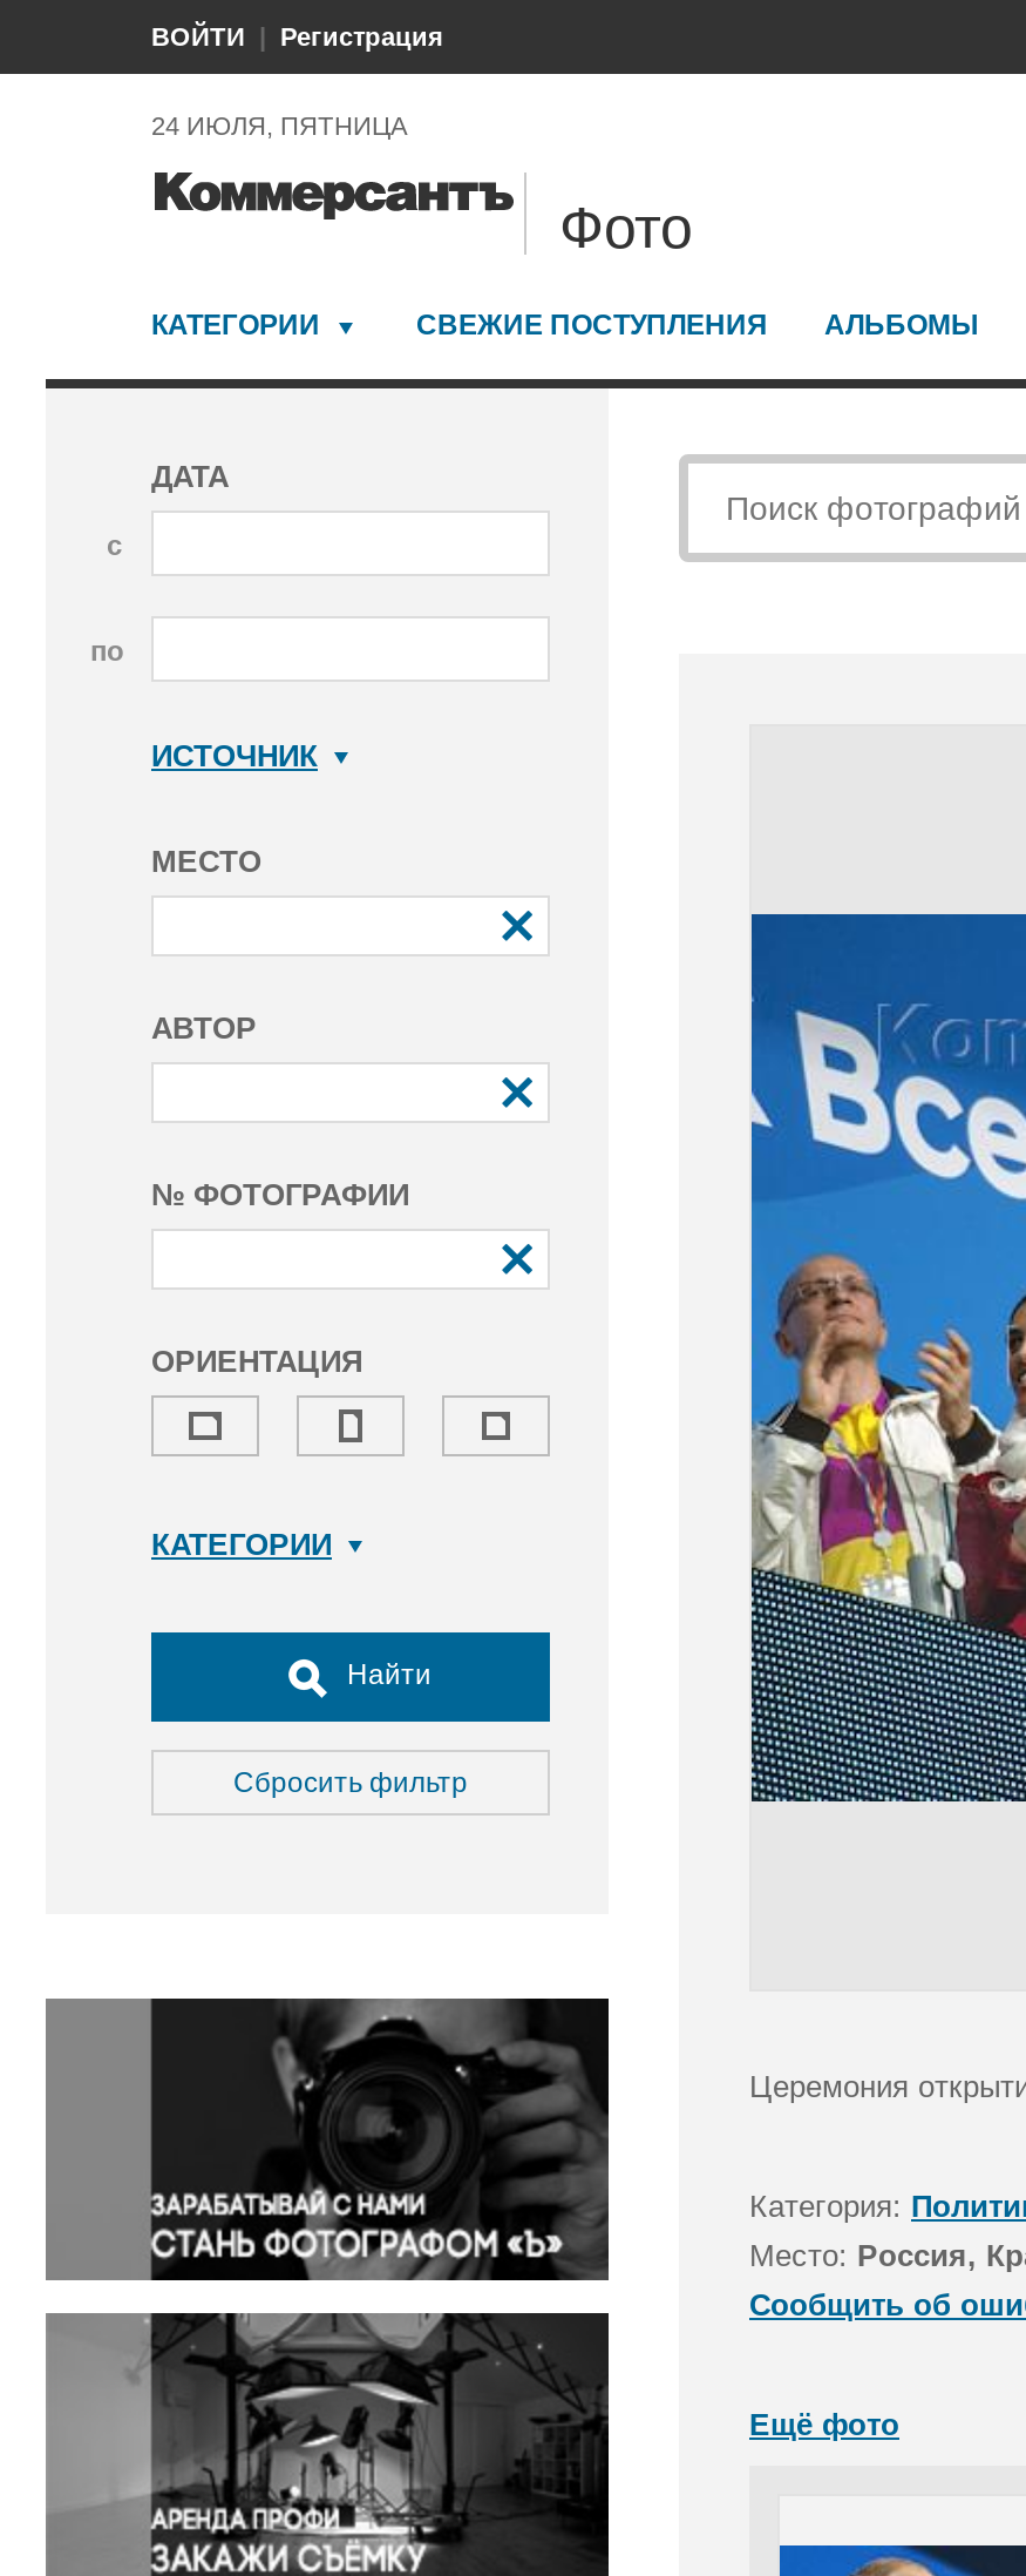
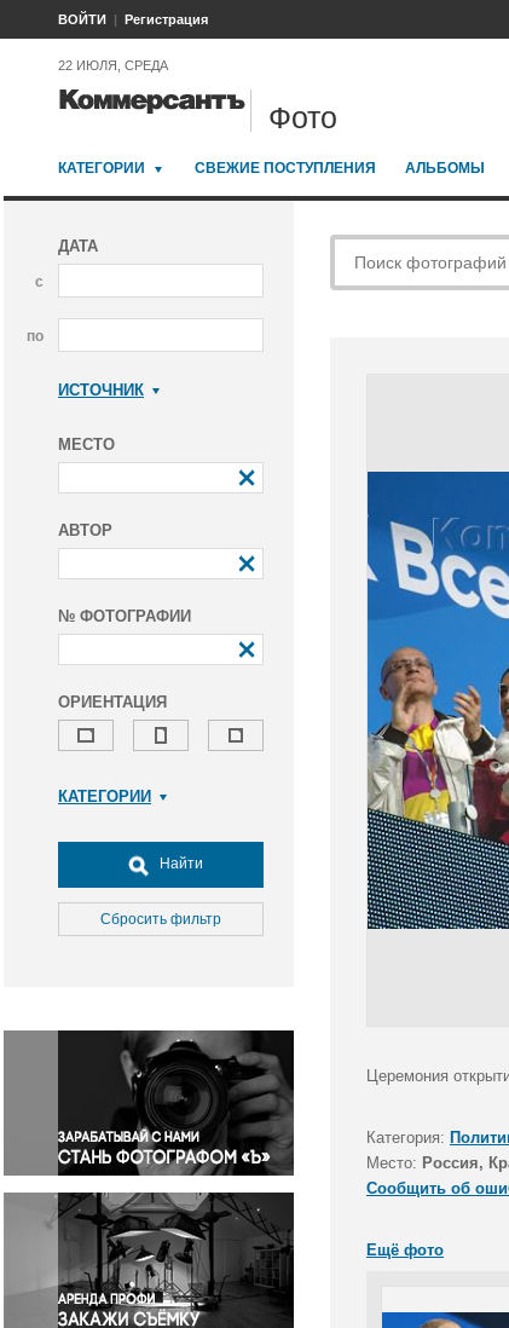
[151,111,407,140] 24 ИЮЛЯ, ПЯТНИЦА -> [58,58,168,73] 22 ИЮЛЯ, СРЕДА

